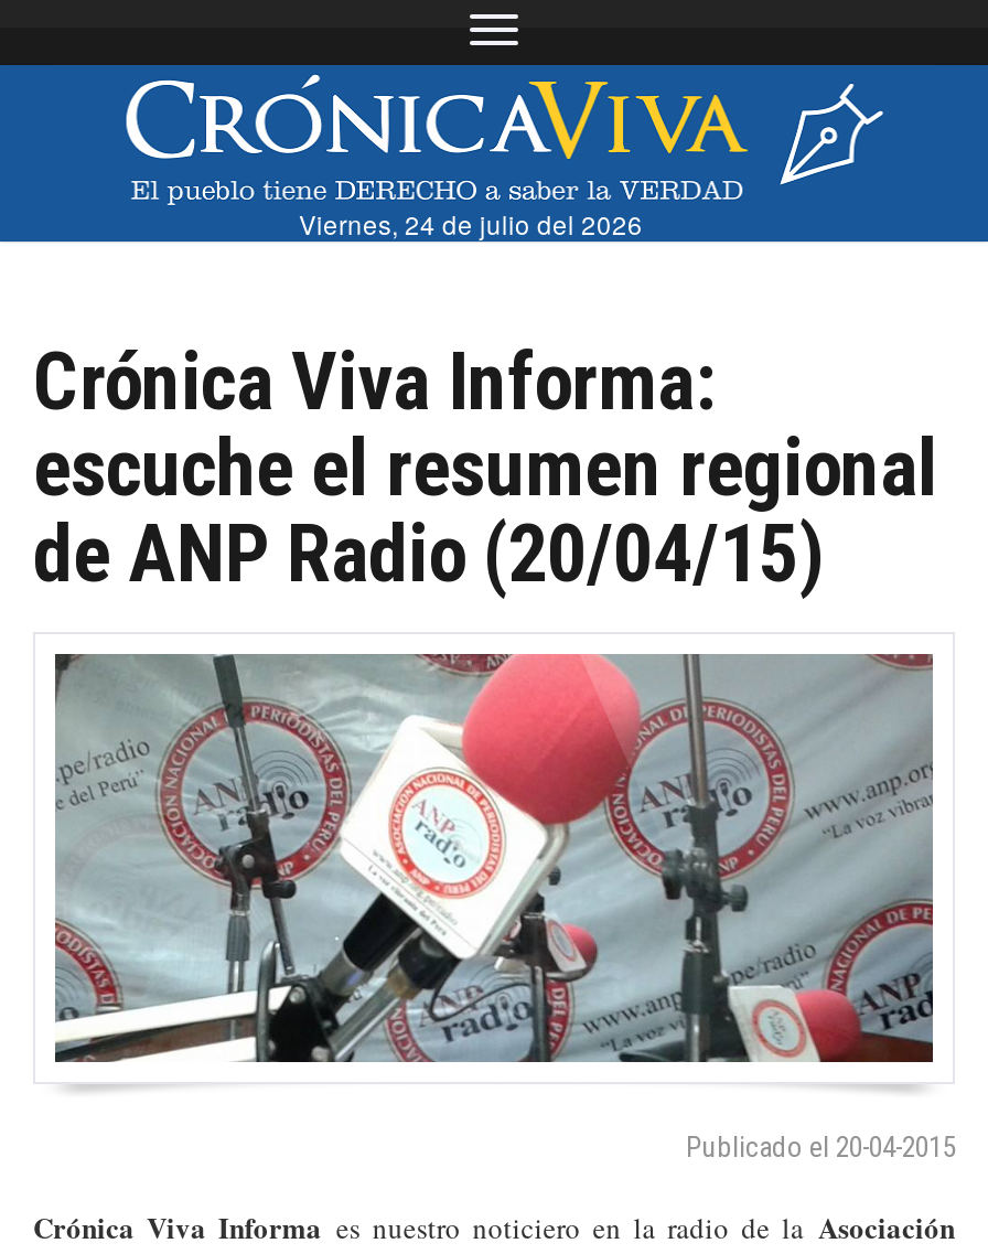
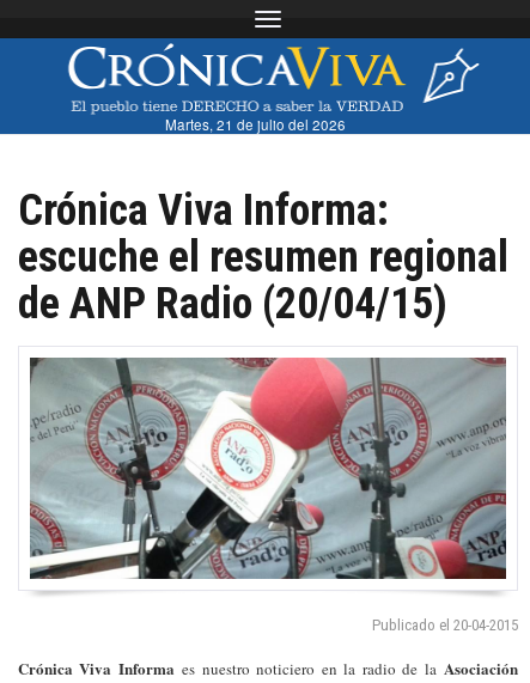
[299,205,643,240] Viernes, 24 de julio del 2026 -> [165,114,346,133] Martes, 21 de julio del 2026

